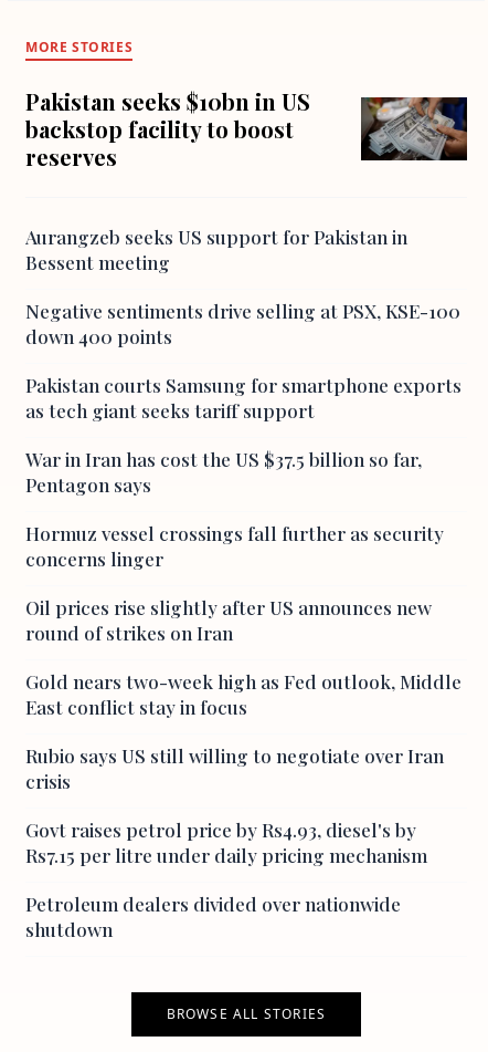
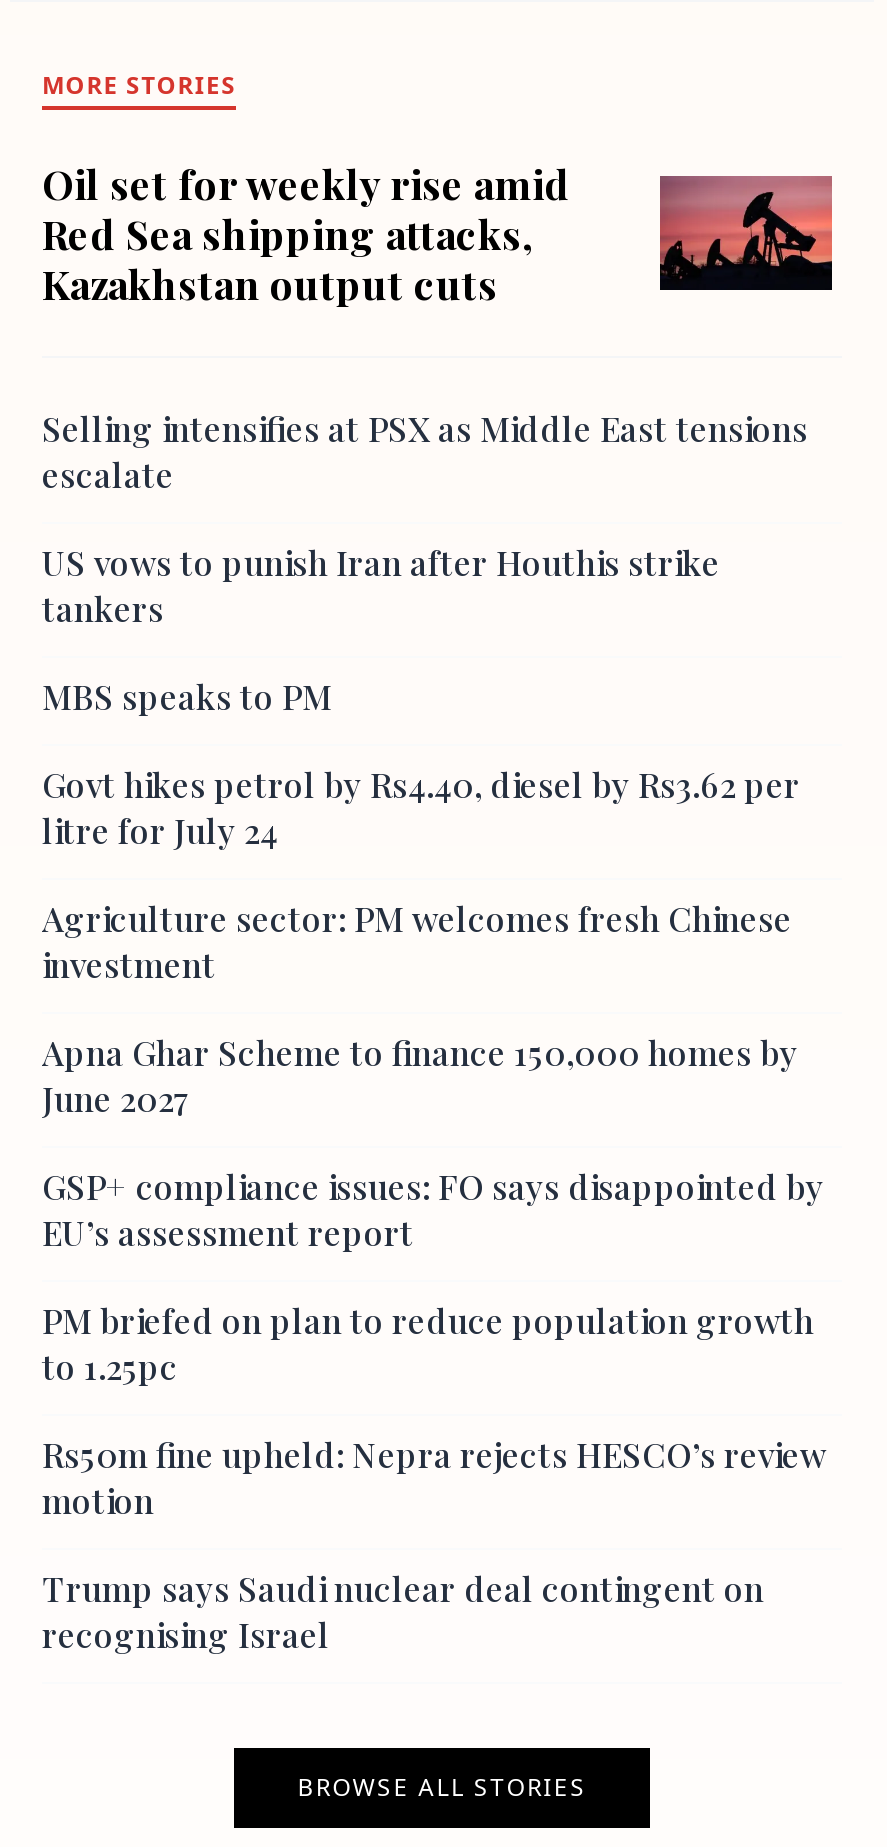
[25,86,310,171] Pakistan seeks $10bn in US | backstop facility to boost | reserves -> [42,156,570,310] Oil set for weekly rise amid | Red Sea shipping attacks, | Kazakhstan output cuts
[360,96,468,162] [image] -> [650,174,842,290] [image]
[25,225,407,274] Aurangzeb seeks US support for Pakistan in | Bessent meeting -> [42,406,808,496] Selling intensifies at PSX as Middle East tensions | escalate
[25,299,460,348] Negative sentiments drive selling at PSX, KSE-100 | down 400 points -> [42,540,720,630] US vows to punish Iran after Houthis strike | tankers
[25,373,462,423] Pakistan courts Samsung for smartphone exports | as tech giant seeks tariff support -> [42,674,332,718] MBS speaks to PM
[25,447,422,497] War in Iran has cost the US $37.5 billion so far, | Pentagon says -> [42,762,800,852] Govt hikes petrol by Rs4.40, diesel by Rs3.62 per | litre for July 24
[25,521,444,571] Hormuz vessel crossings fall further as security | concerns linger -> [42,896,792,986] Agriculture sector: PM welcomes fresh Chinese | investment
[25,595,432,645] Oil prices rise slightly after US announces new | round of strikes on Iran -> [42,1030,798,1120] Apna Ghar Scheme to finance 150,000 homes by | June 2027
[25,669,462,719] Gold nears two-week high as Fed outlook, Middle | East conflict stay in focus -> [42,1164,824,1254] GSP+ compliance issues: FO says disappointed by | EU’s assessment report
[25,743,444,793] Rubio says US still willing to negotiate over Iran | crisis -> [42,1298,814,1388] PM briefed on plan to reduce population growth | to 1.25pc
[25,817,427,867] Govt raises petrol price by Rs4.93, diesel's by | Rs7.15 per litre under daily pricing mechanism -> [42,1432,826,1522] Rs50m fine upheld: Nepra rejects HESCO’s review | motion
[25,892,401,941] Petroleum dealers divided over nationwide | shutdown -> [42,1566,764,1656] Trump says Saudi nuclear deal contingent on | recognising Israel

